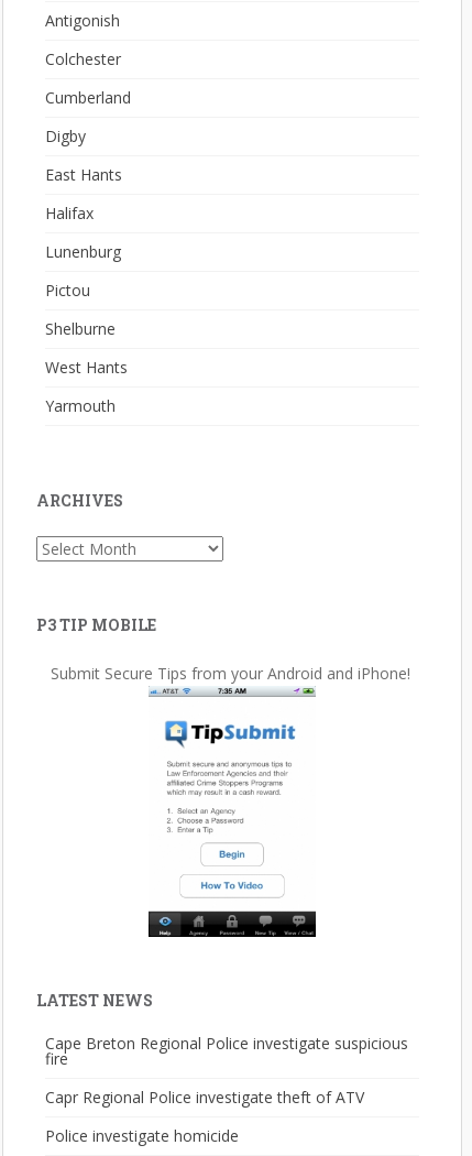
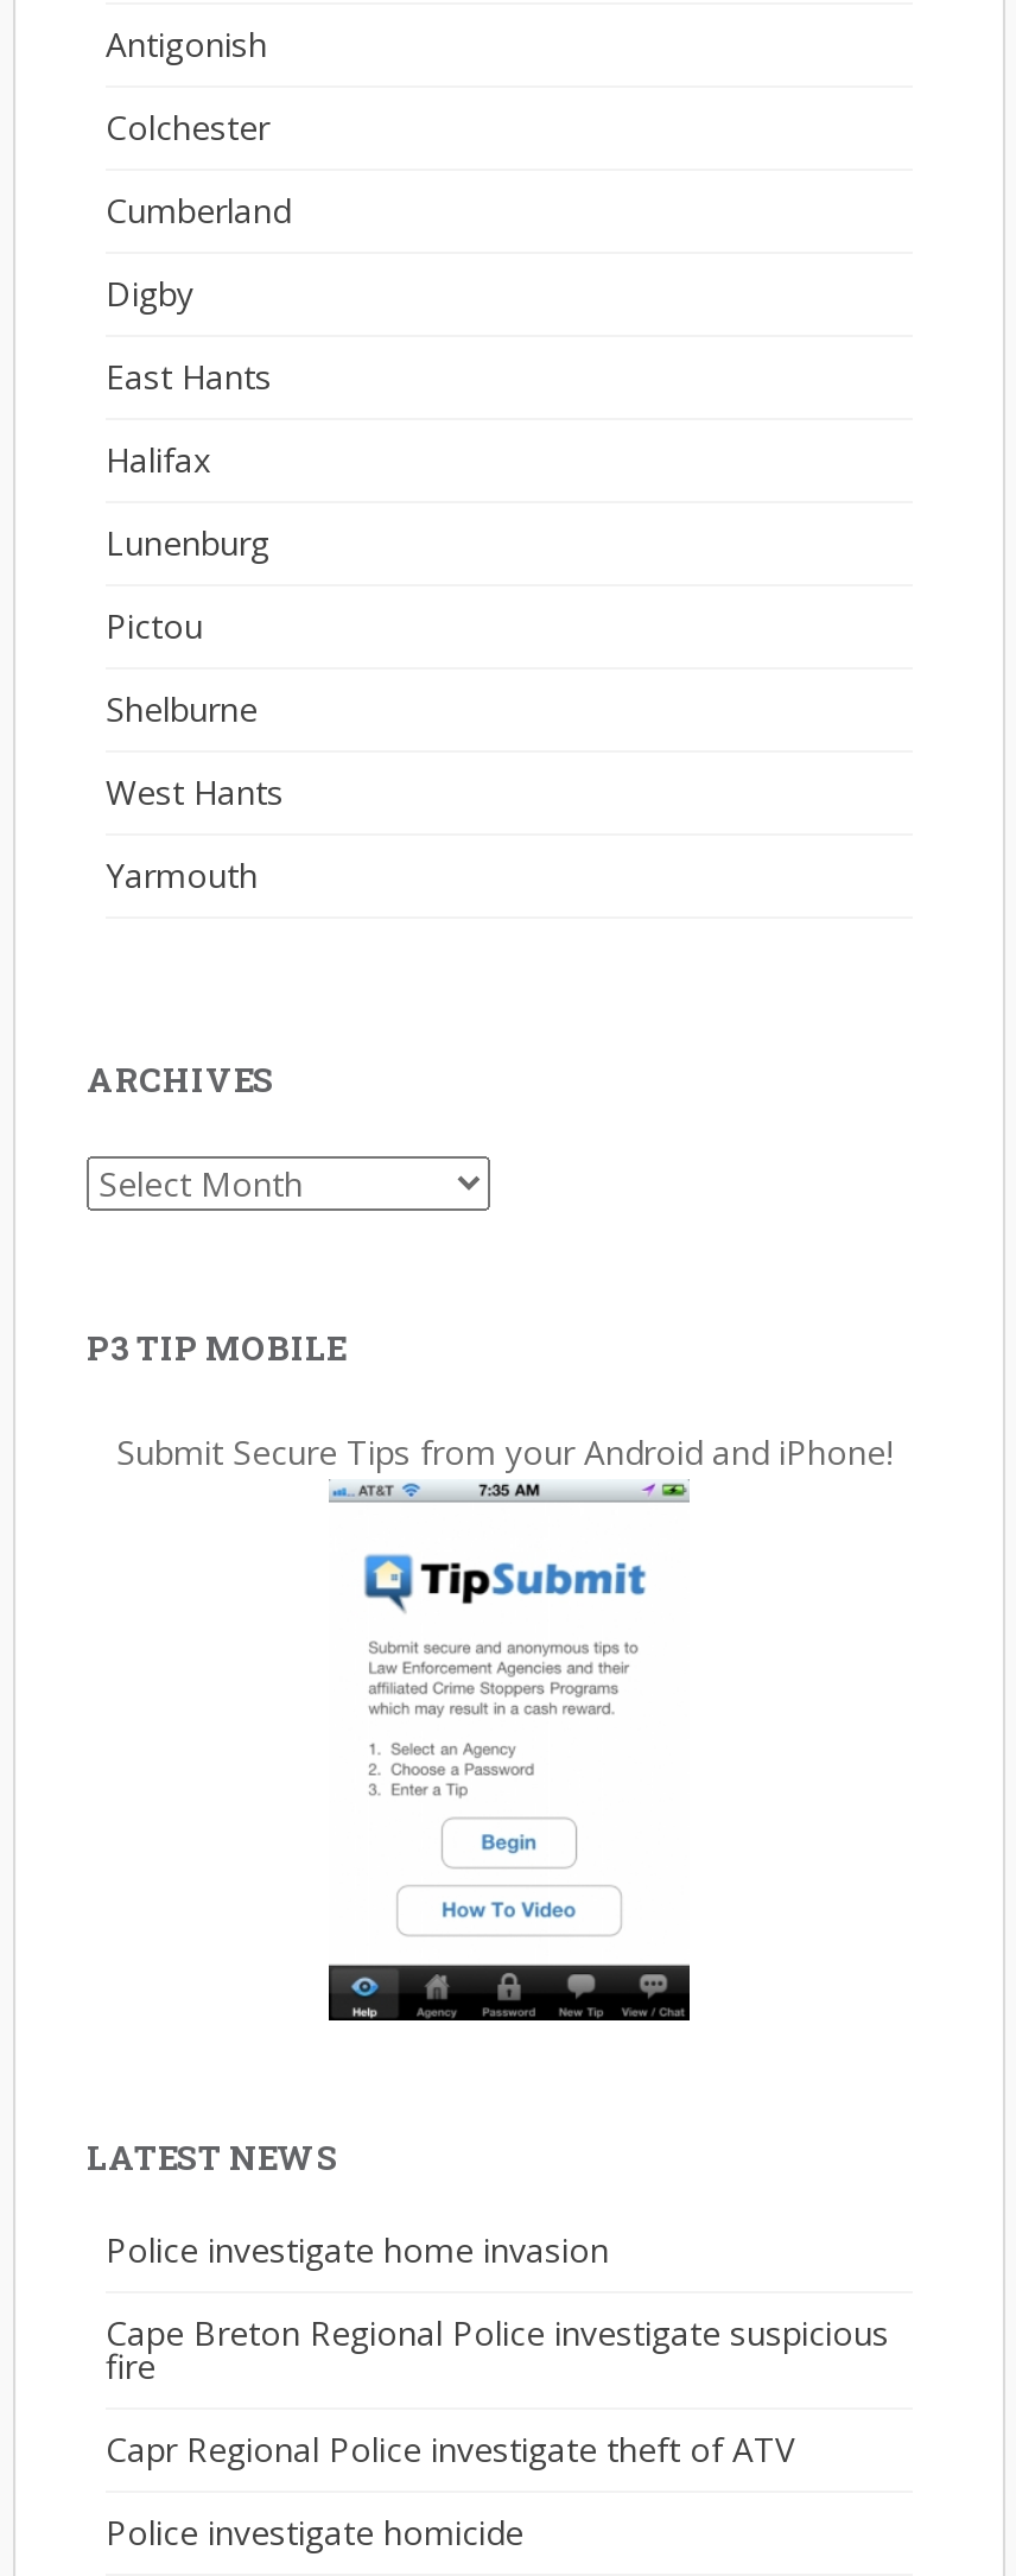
none -> [106,2228,609,2273] Police investigate home invasion

